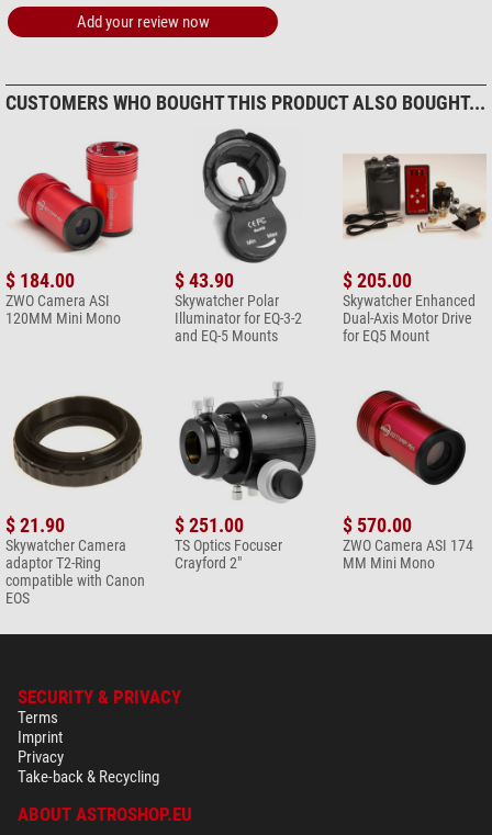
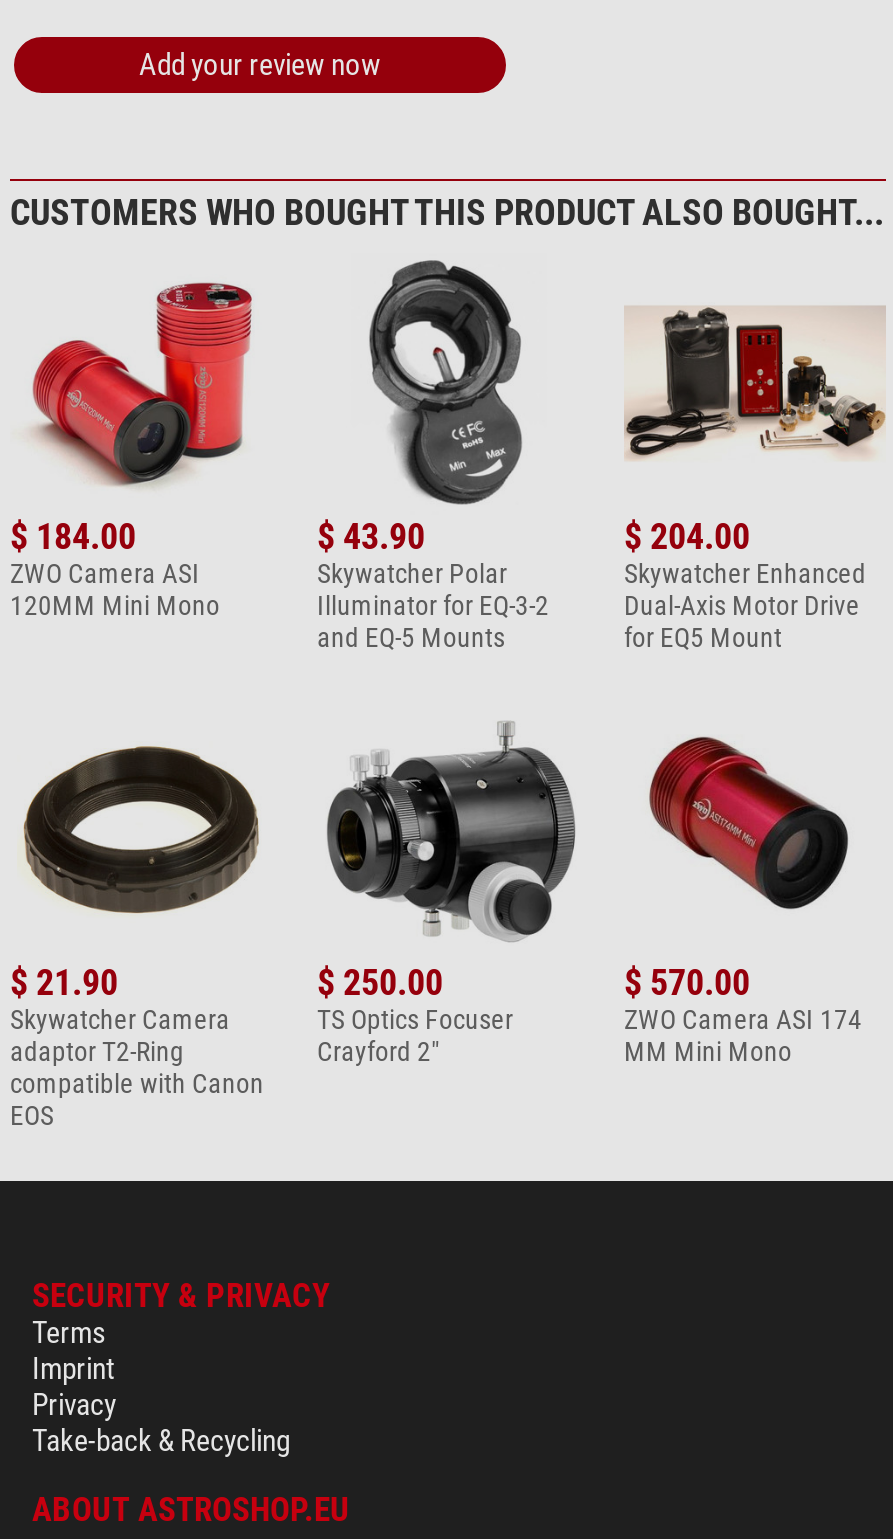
[343,269,412,292] $ 205.00 -> [624,516,750,558] $ 204.00
[174,513,243,536] $ 251.00 -> [317,961,443,1003] $ 250.00

